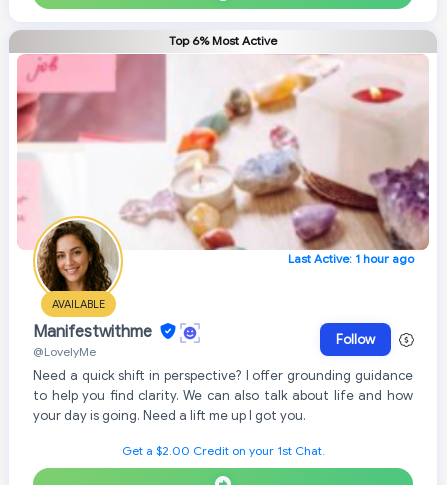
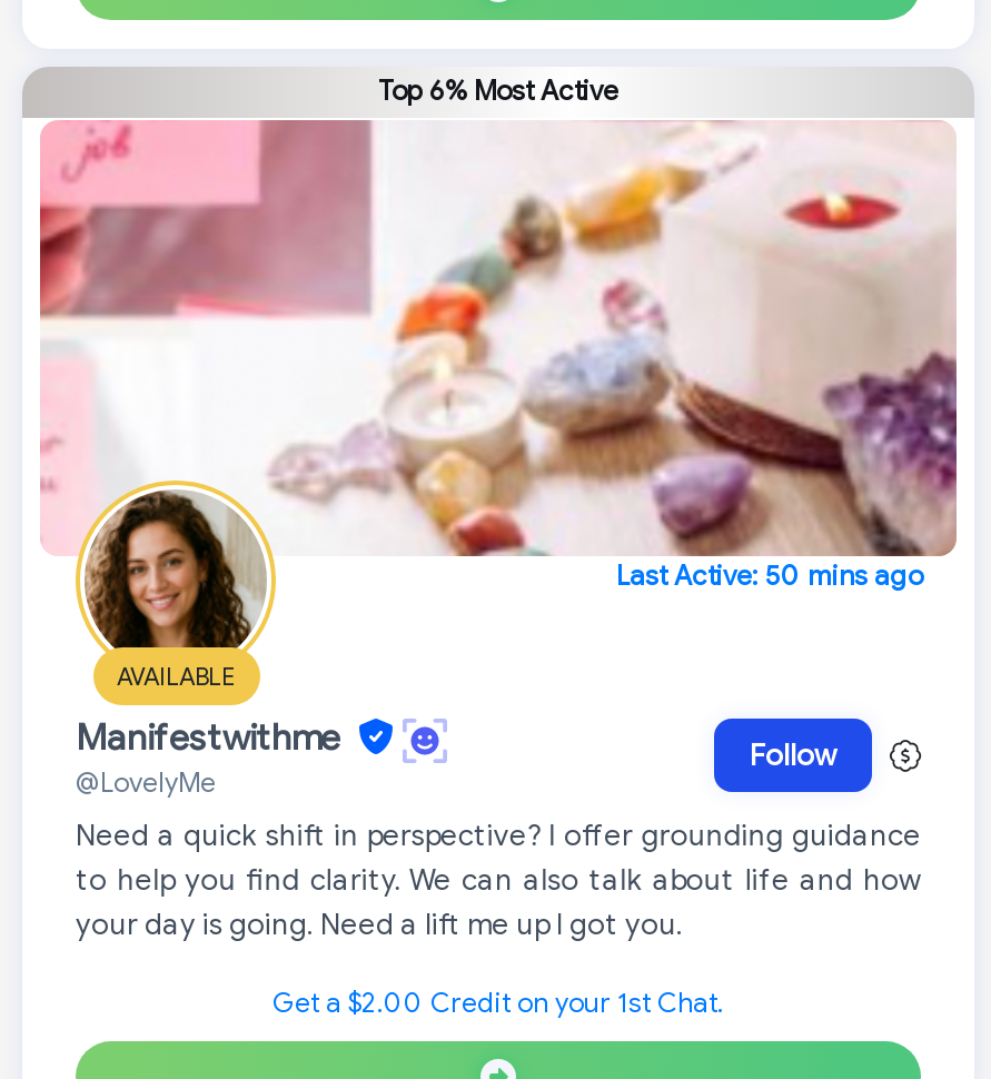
[288,251,414,266] Last Active: 1 hour ago -> [616,558,923,592] Last Active: 50 mins ago

